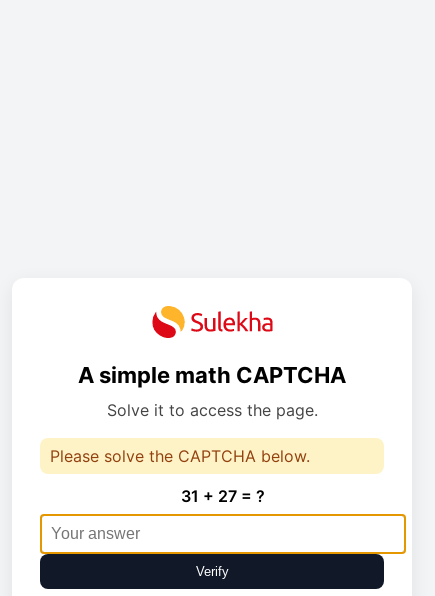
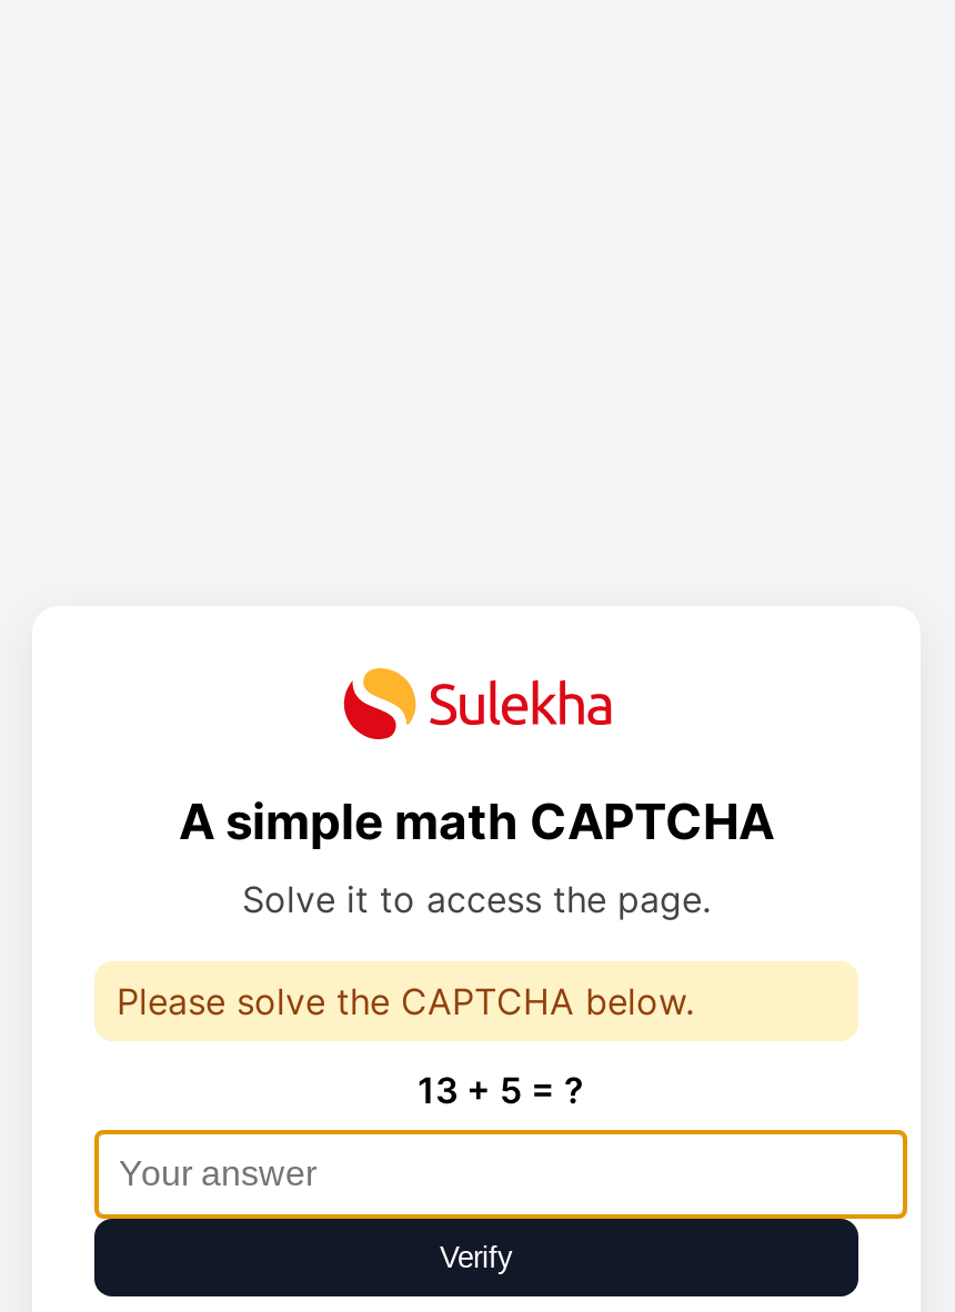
[181,486,265,506] 31 + 27 = ? -> [418,1068,584,1112] 13 + 5 = ?

